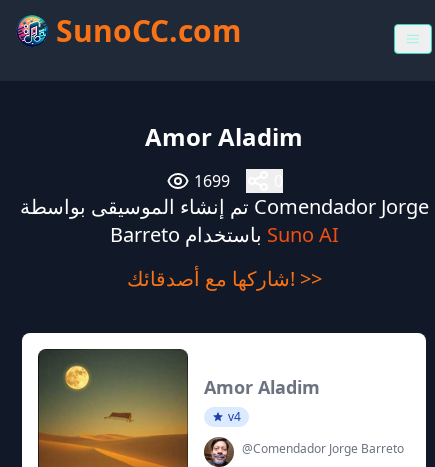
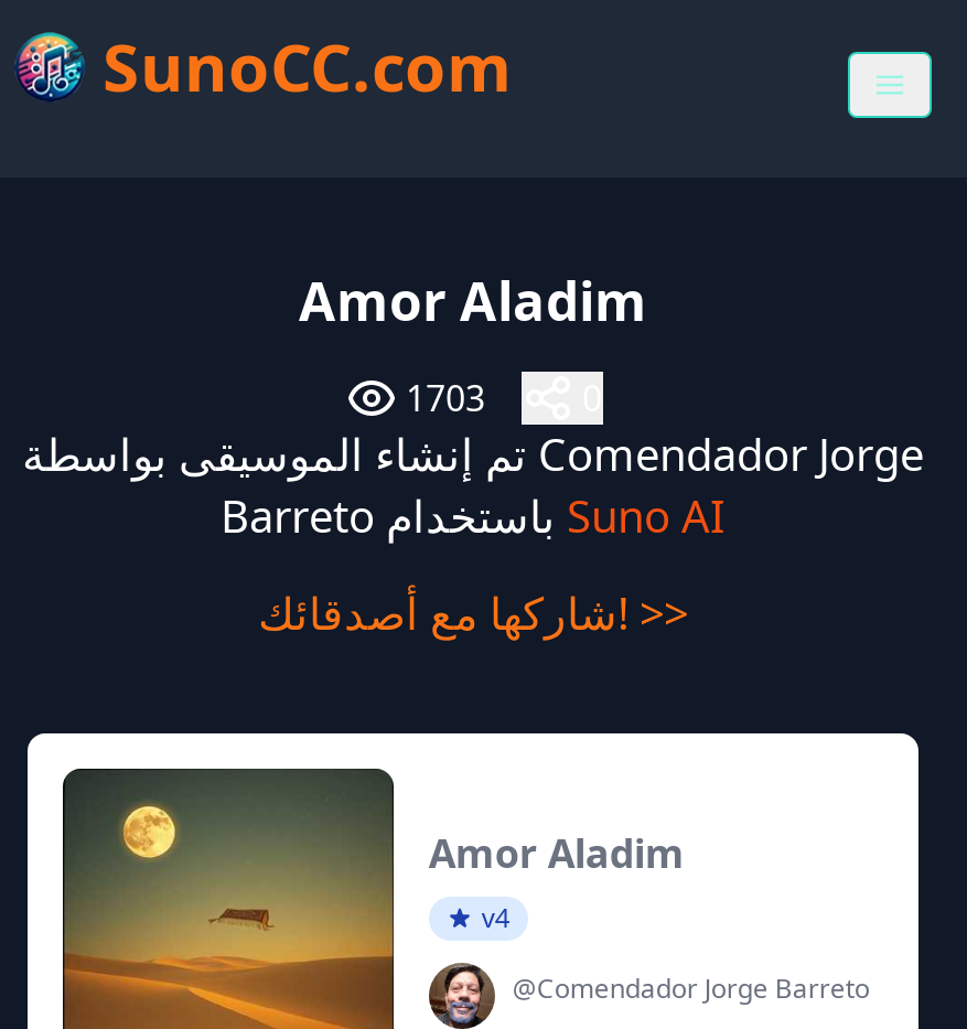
[193,170,229,192] 1699 -> [406,374,485,422] 1703

